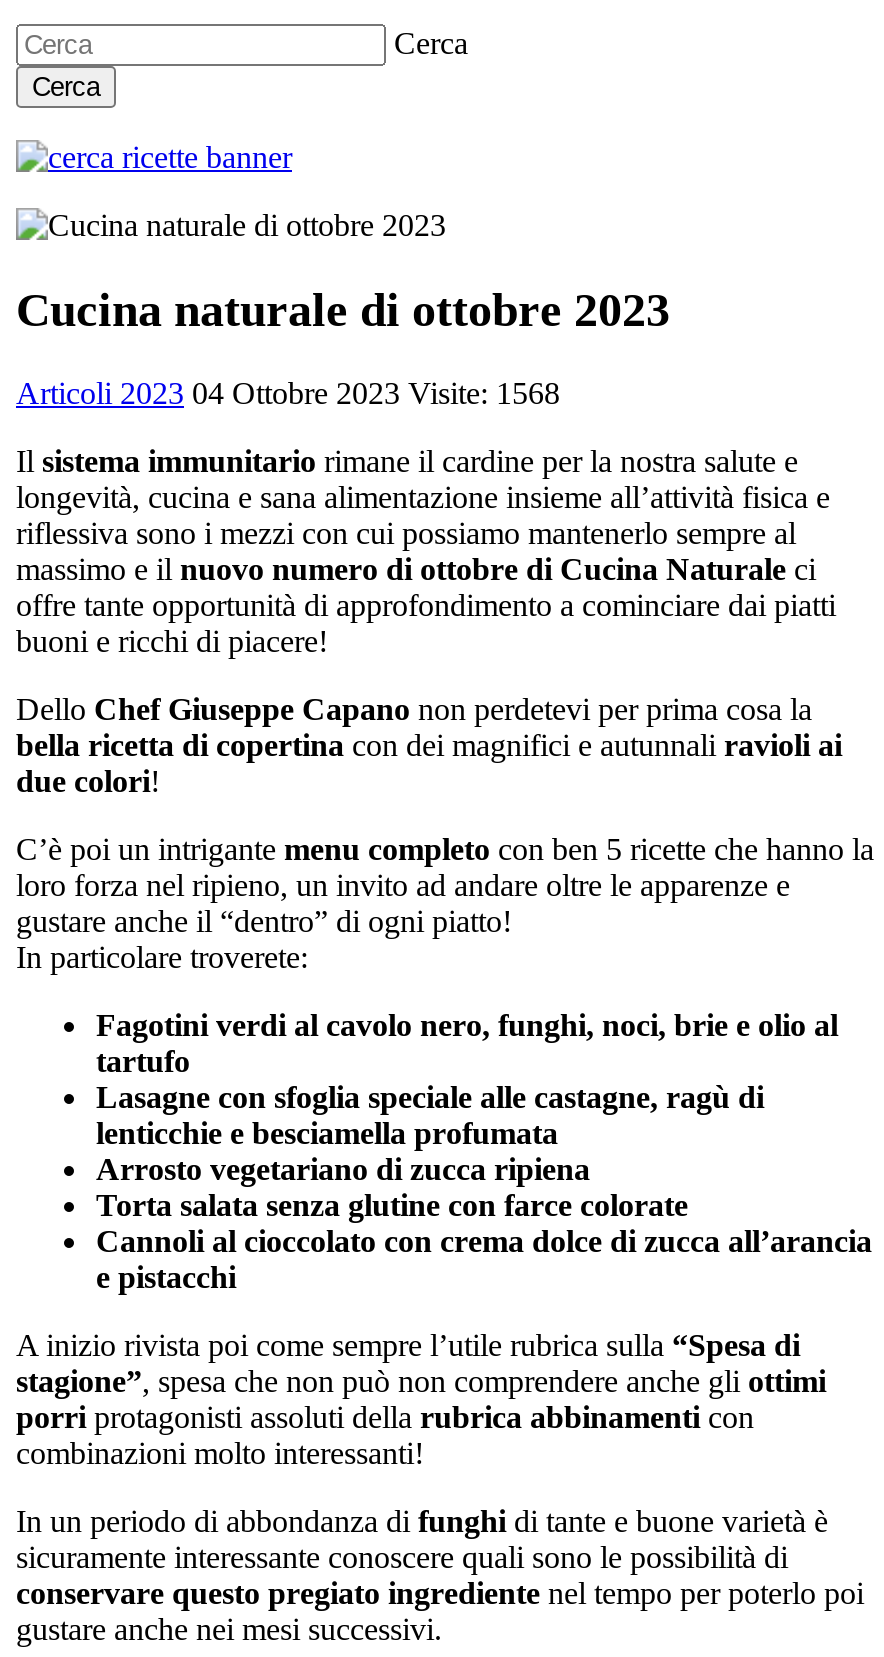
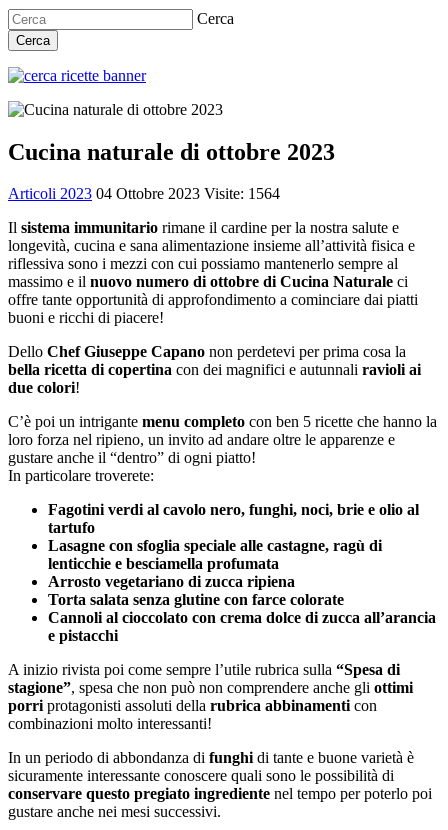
[16,377,560,411] Articoli 2023 04 Ottobre 2023 Visite: 1568 -> [8,185,280,202] Articoli 2023 04 Ottobre 2023 Visite: 1564

